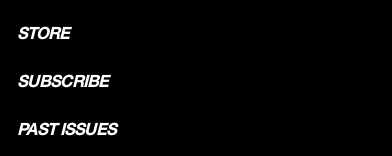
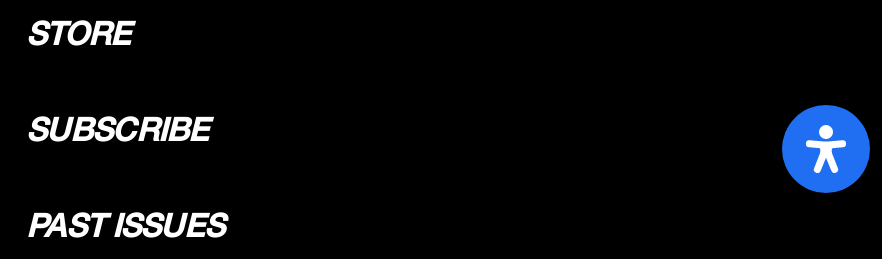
none -> [780,103,872,195] [image]

